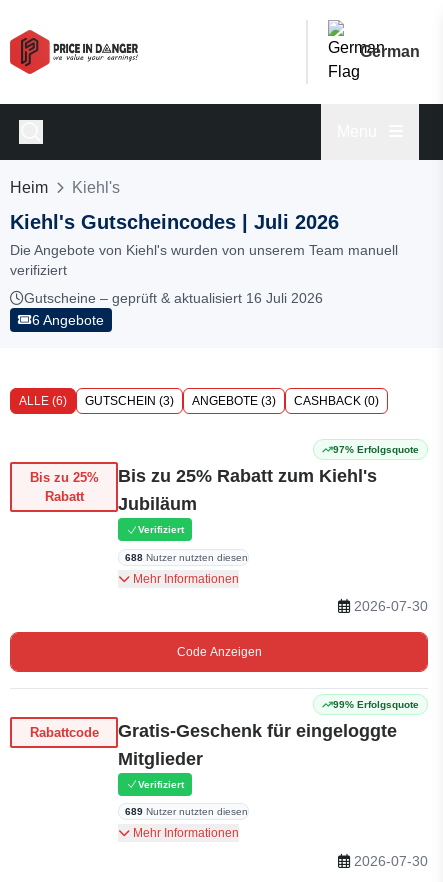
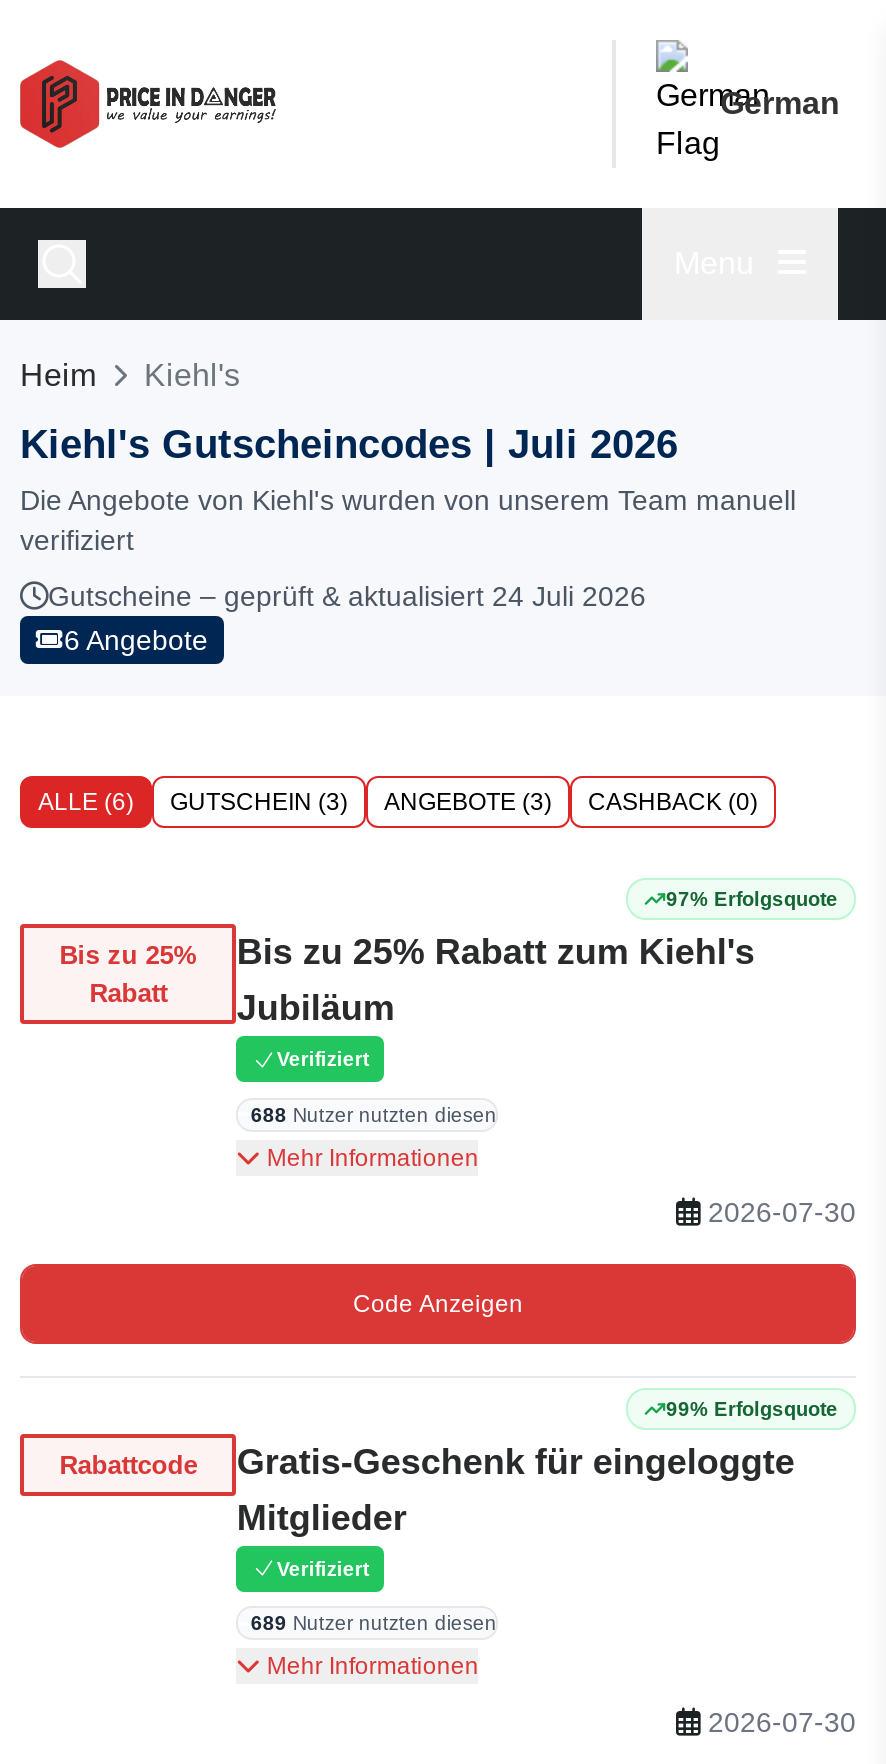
[24,290,323,306] Gutscheine – geprüft & aktualisiert 16 Juli 2026 -> [48,580,646,612] Gutscheine – geprüft & aktualisiert 24 Juli 2026

